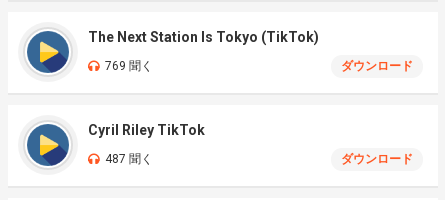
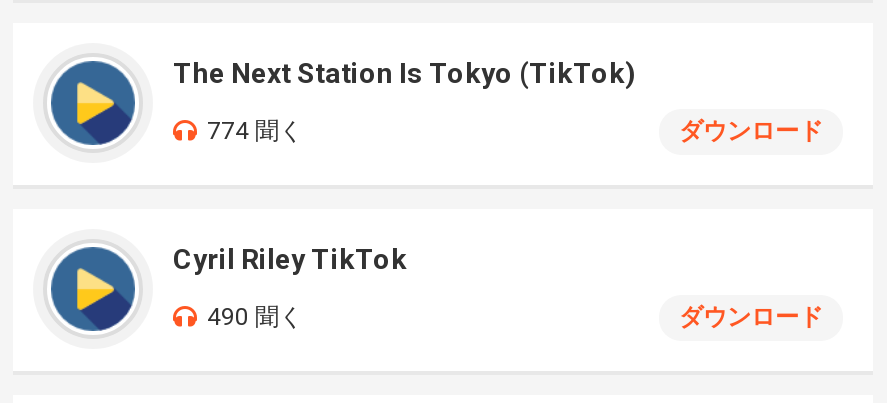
[105,59,153,73] 769 聞く -> [207,117,303,145] 774 聞く
[105,152,153,166] 487 聞く -> [207,303,303,331] 490 聞く

